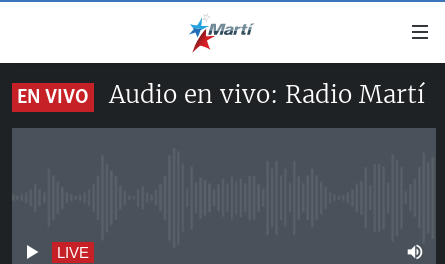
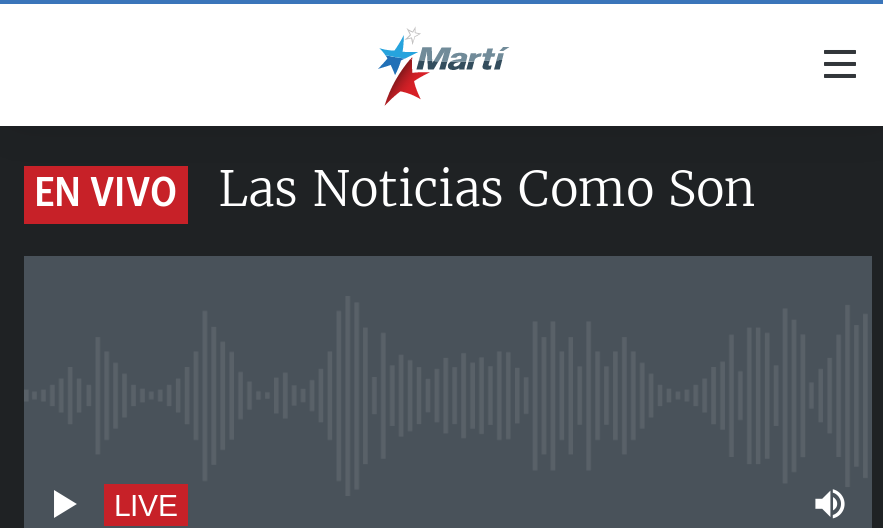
[109,79,425,110] Audio en vivo: Radio Martí -> [218,158,756,220] Las Noticias Como Son

